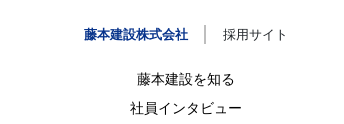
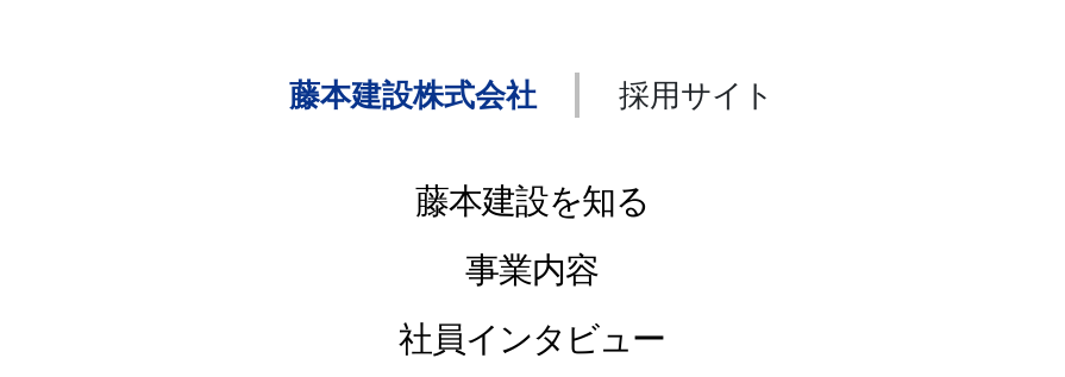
none -> [465,249,599,289] 事業内容

